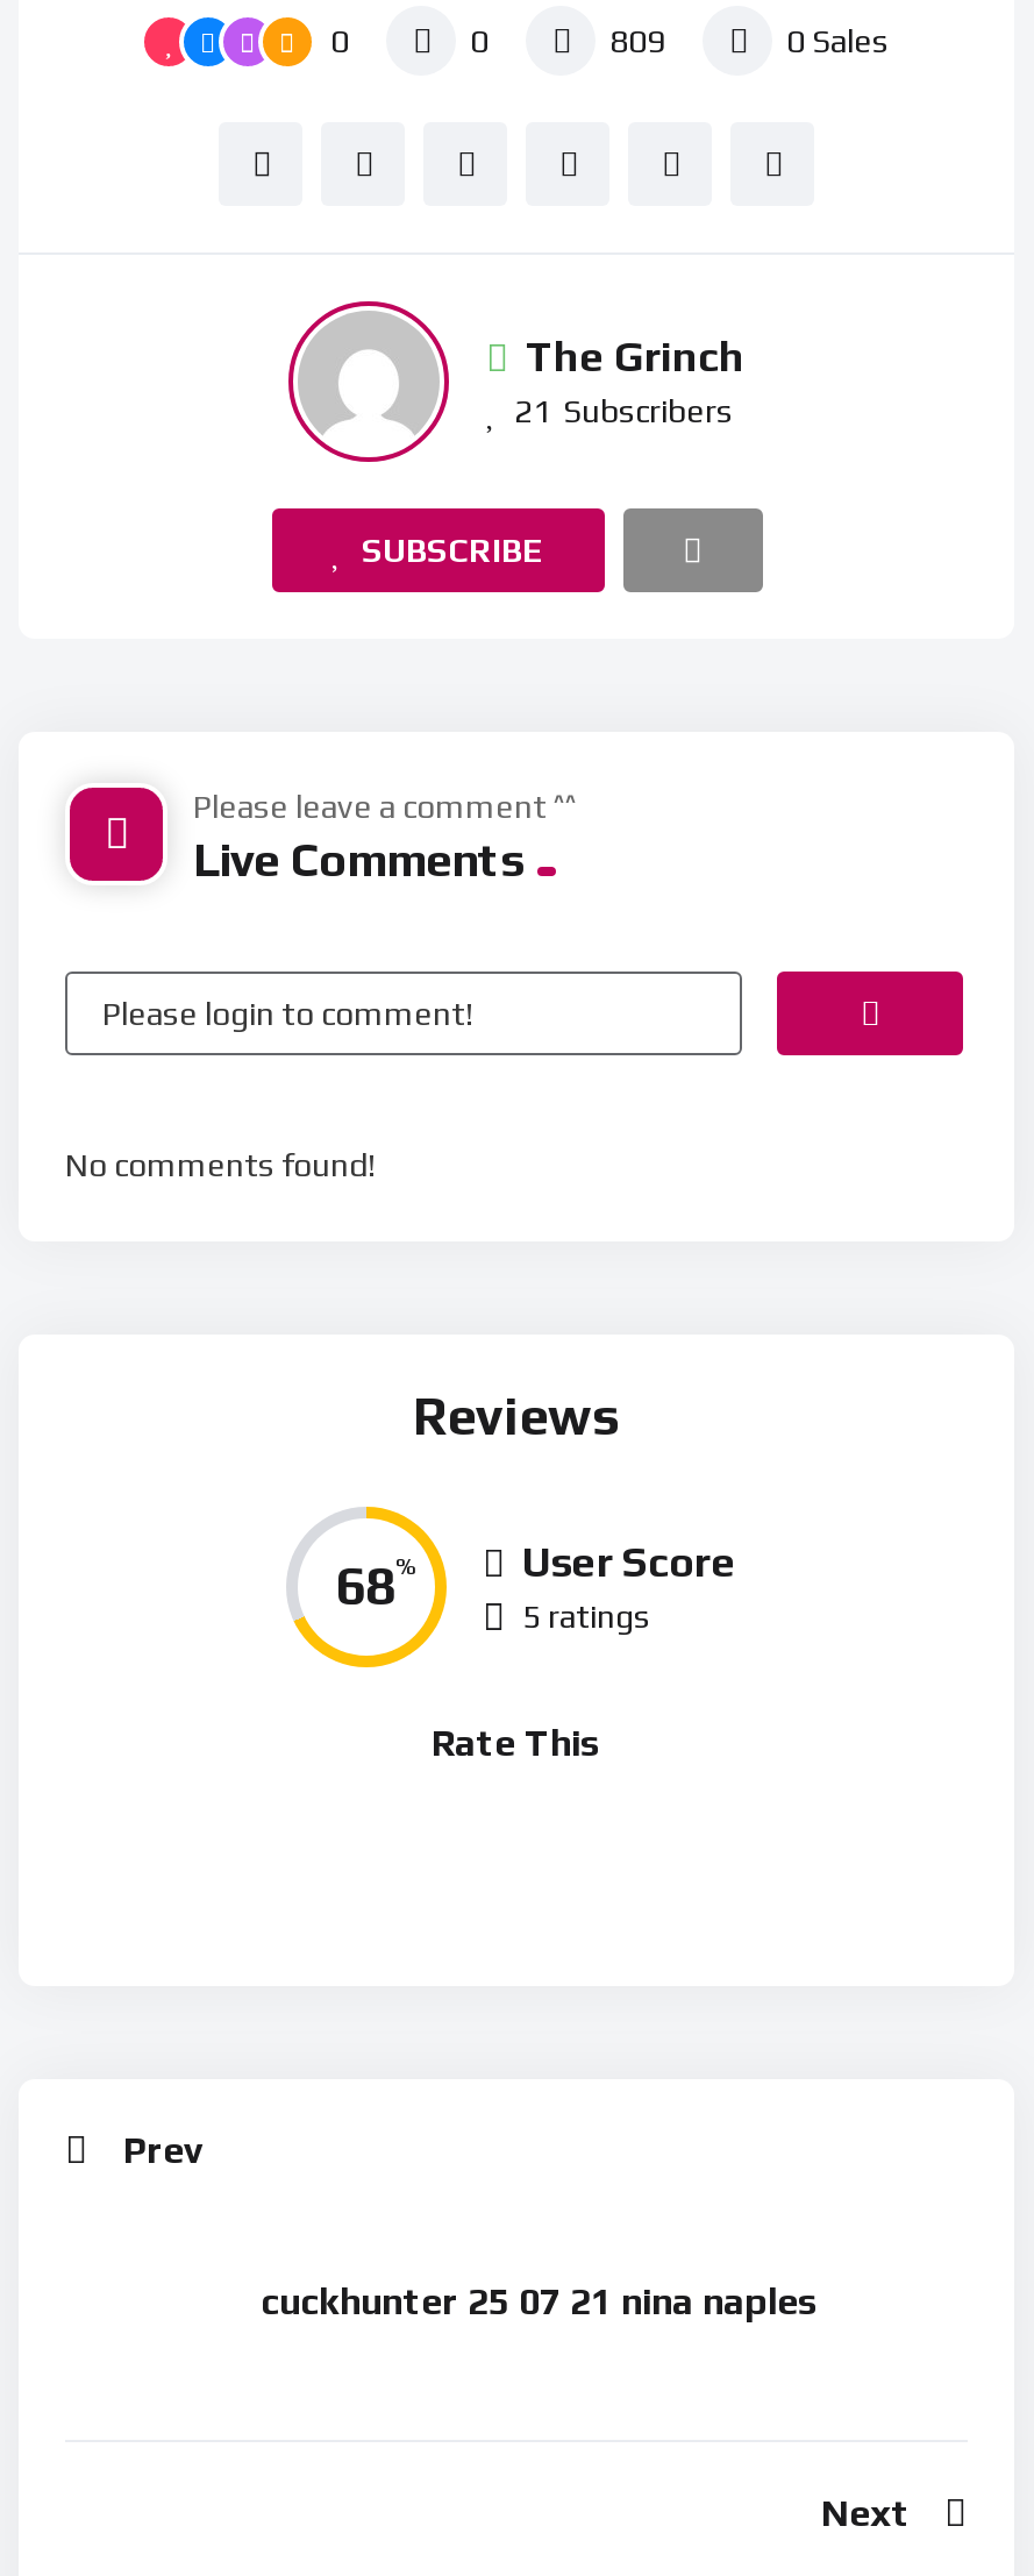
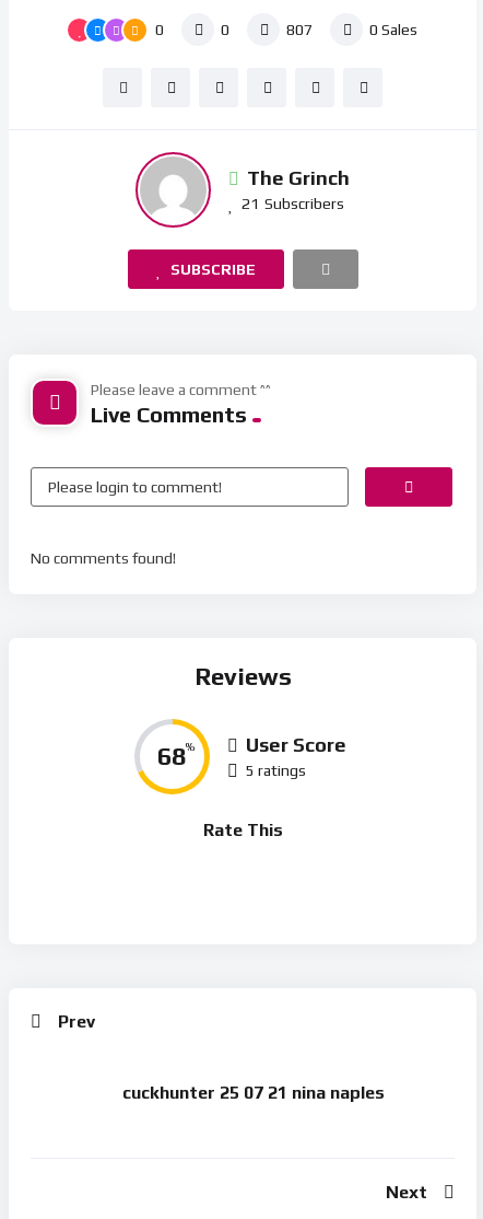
[609,23,665,60] 809 -> [286,21,313,39] 807

